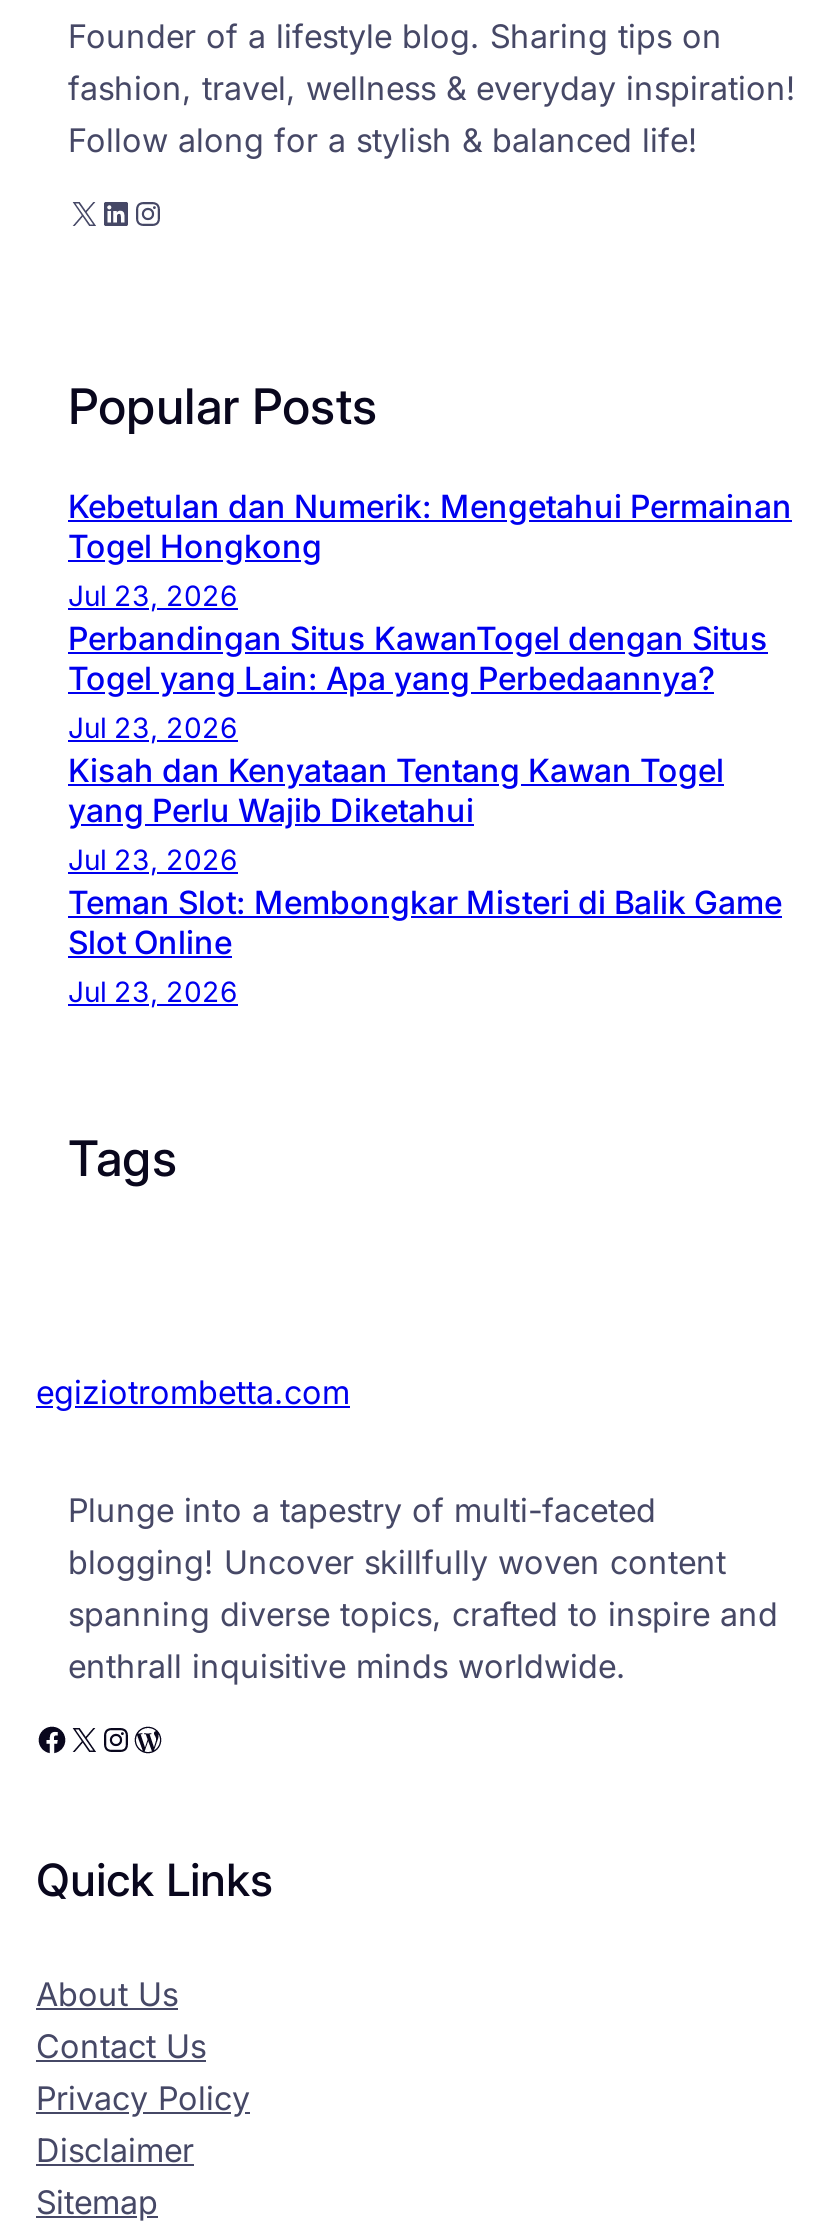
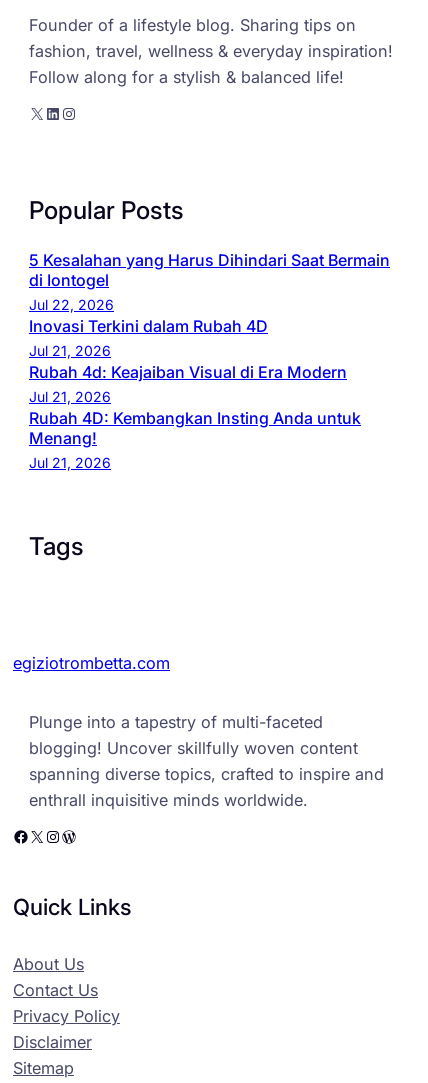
[68,486,792,1008] Kebetulan dan Numerik: Mengetahui Permainan | Togel Hongkong | Jul 23, 2026 | Perbandingan Situs KawanTogel dengan Situs | Togel yang Lain: Apa yang Perbedaannya? | Jul 23, 2026 | Kisah dan Kenyataan Tentang Kawan Togel | yang Perlu Wajib Diketahui | Jul 23, 2026 | Teman Slot: Membongkar Misteri di Balik Game | Slot Online | Jul 23, 2026 -> [29,250,390,471] 5 Kesalahan yang Harus Dihindari Saat Bermain | di Iontogel | Jul 22, 2026 | Inovasi Terkini dalam Rubah 4D | Jul 21, 2026 | Rubah 4d: Keajaiban Visual di Era Modern | Jul 21, 2026 | Rubah 4D: Kembangkan Insting Anda untuk | Menang! | Jul 21, 2026

